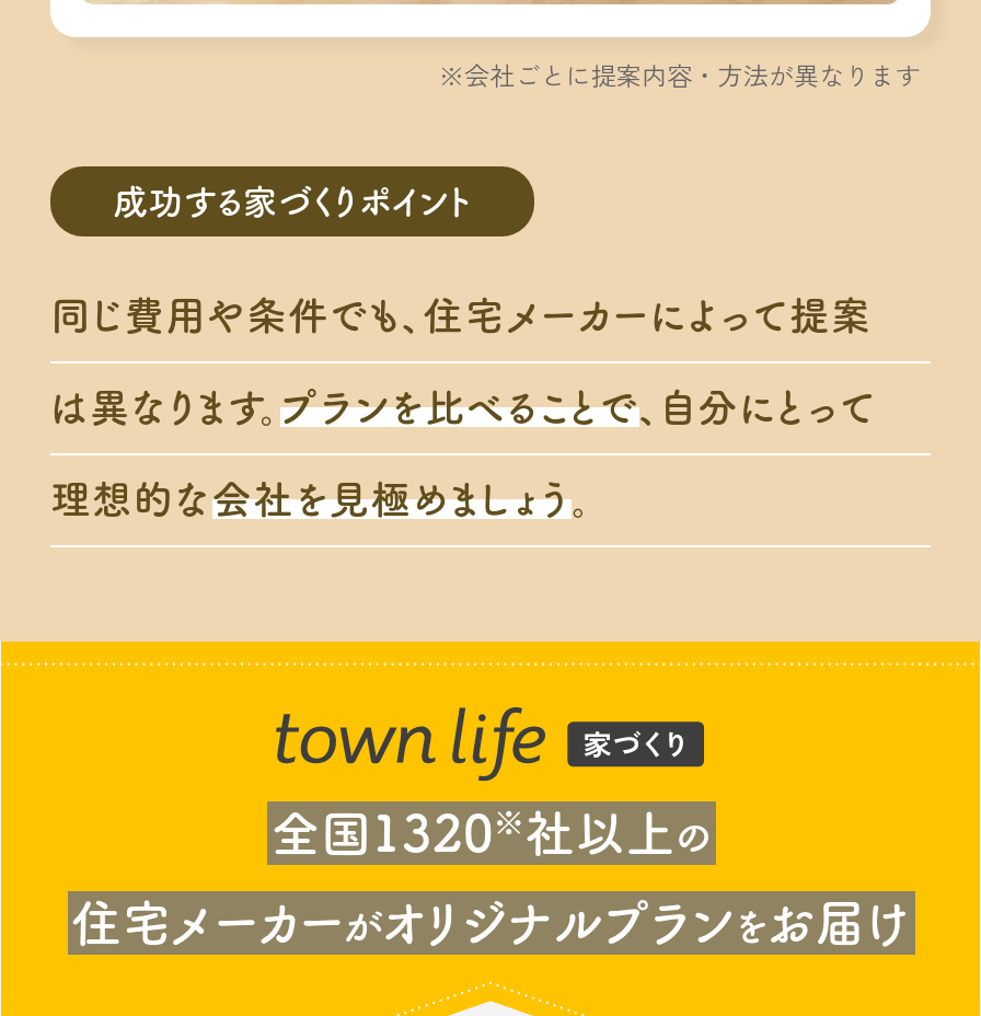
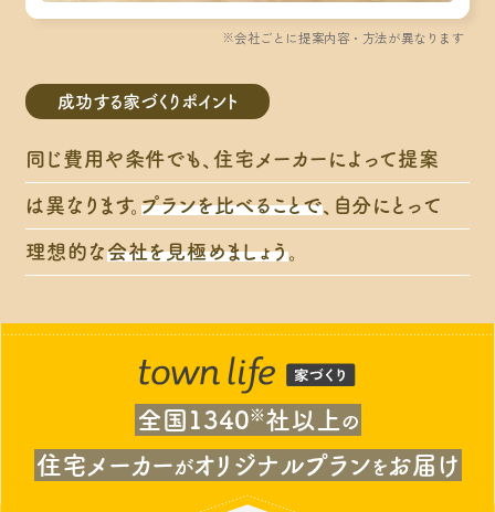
[270,808,711,858] 全国1320※社以上の -> [136,407,359,433] 全国1340※社以上の

